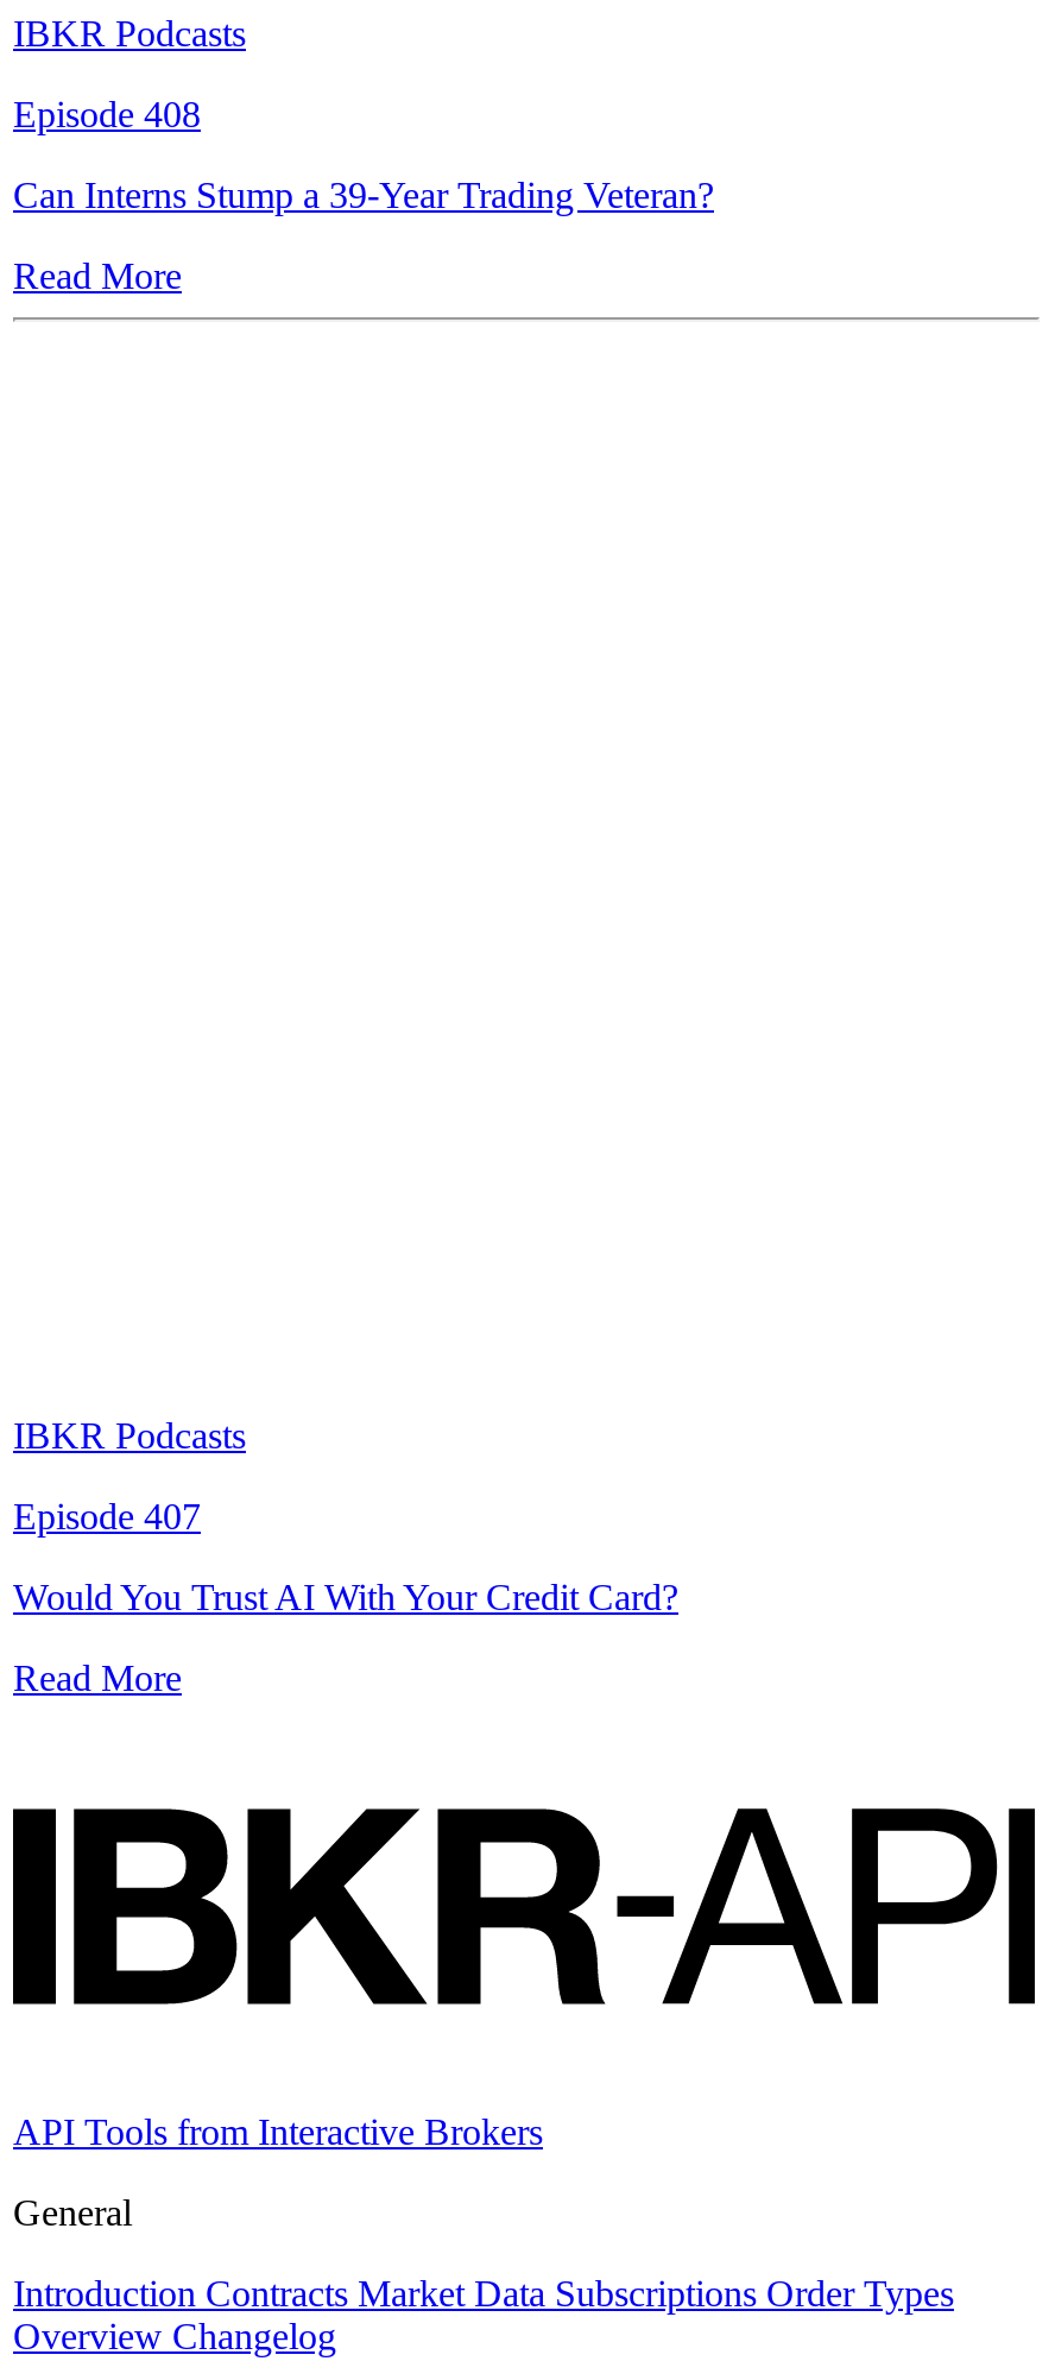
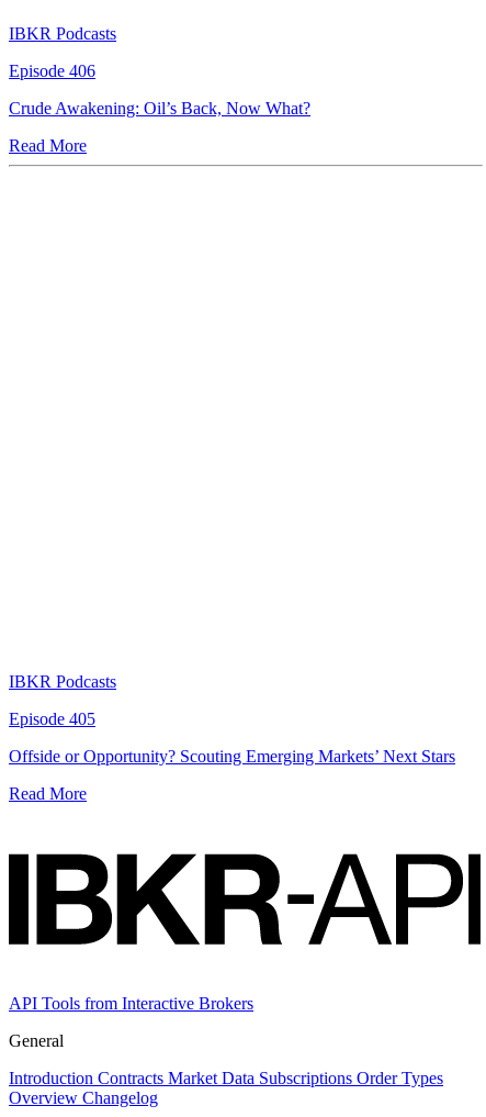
[13,94,201,134] Episode 408 -> [9,61,95,80] Episode 406
[13,174,714,215] Can Interns Stump a 39-Year Trading Veteran? -> [9,99,310,117] Crude Awakening: Oil’s Back, Now What?
[13,1496,201,1536] Episode 407 -> [9,709,95,728] Episode 405
[13,1577,678,1617] Would You Trust AI With Your Credit Card? -> [9,747,455,765] Offside or Opportunity? Scouting Emerging Markets’ Next Stars

